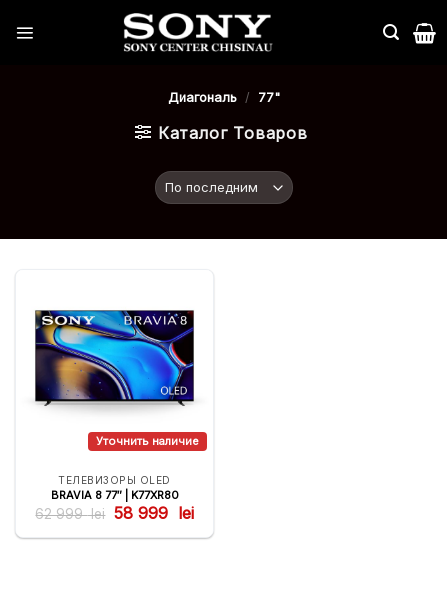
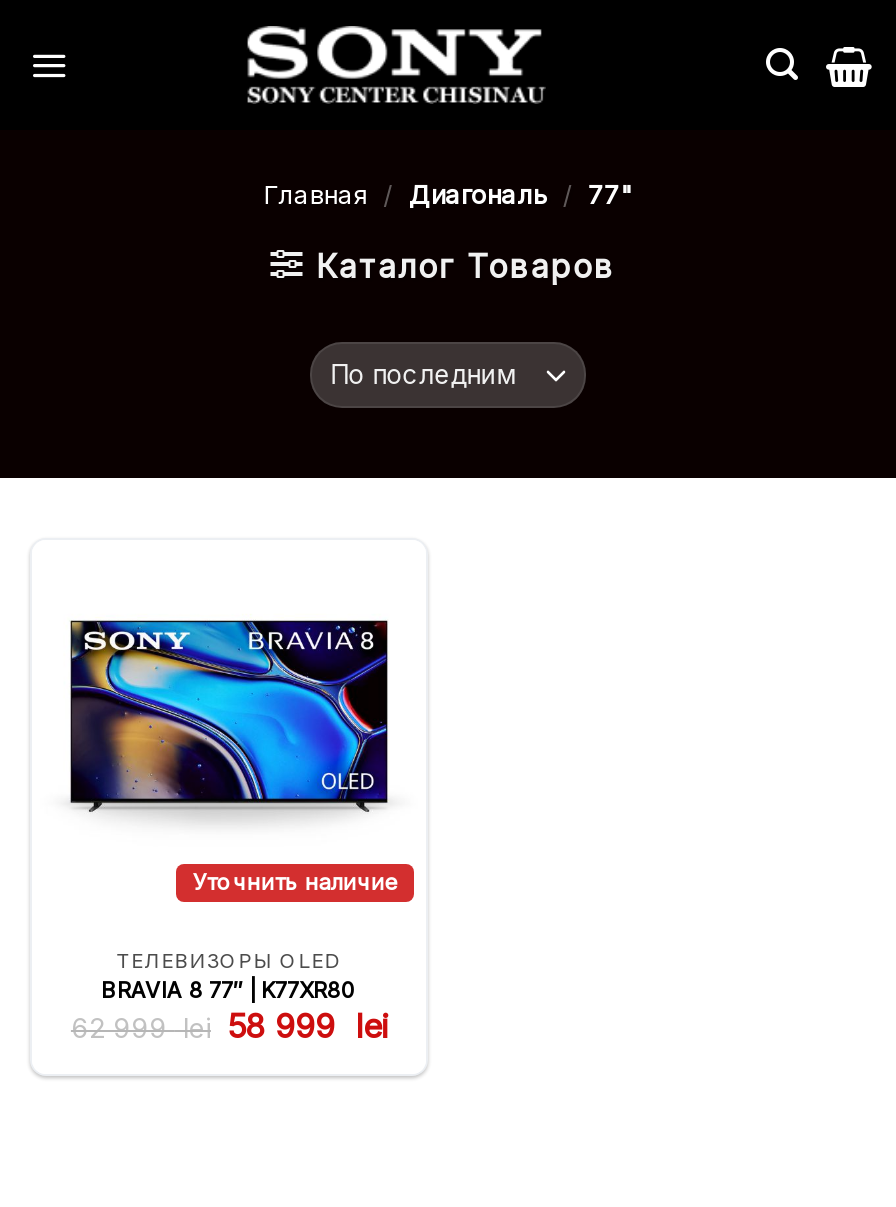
[168,90,280,105] Диагональ / 77" -> [264,180,632,210] Главная / Диагональ / 77"

